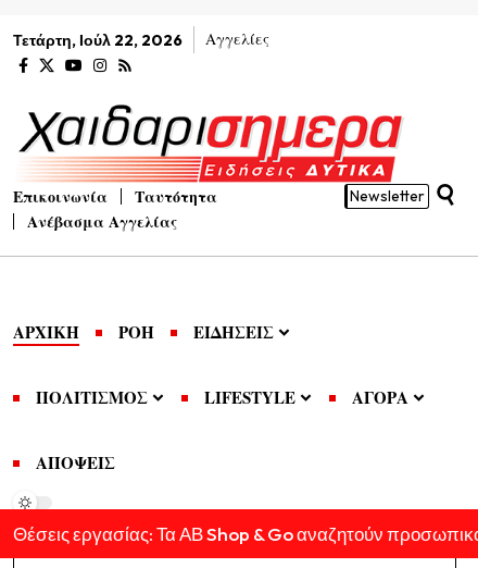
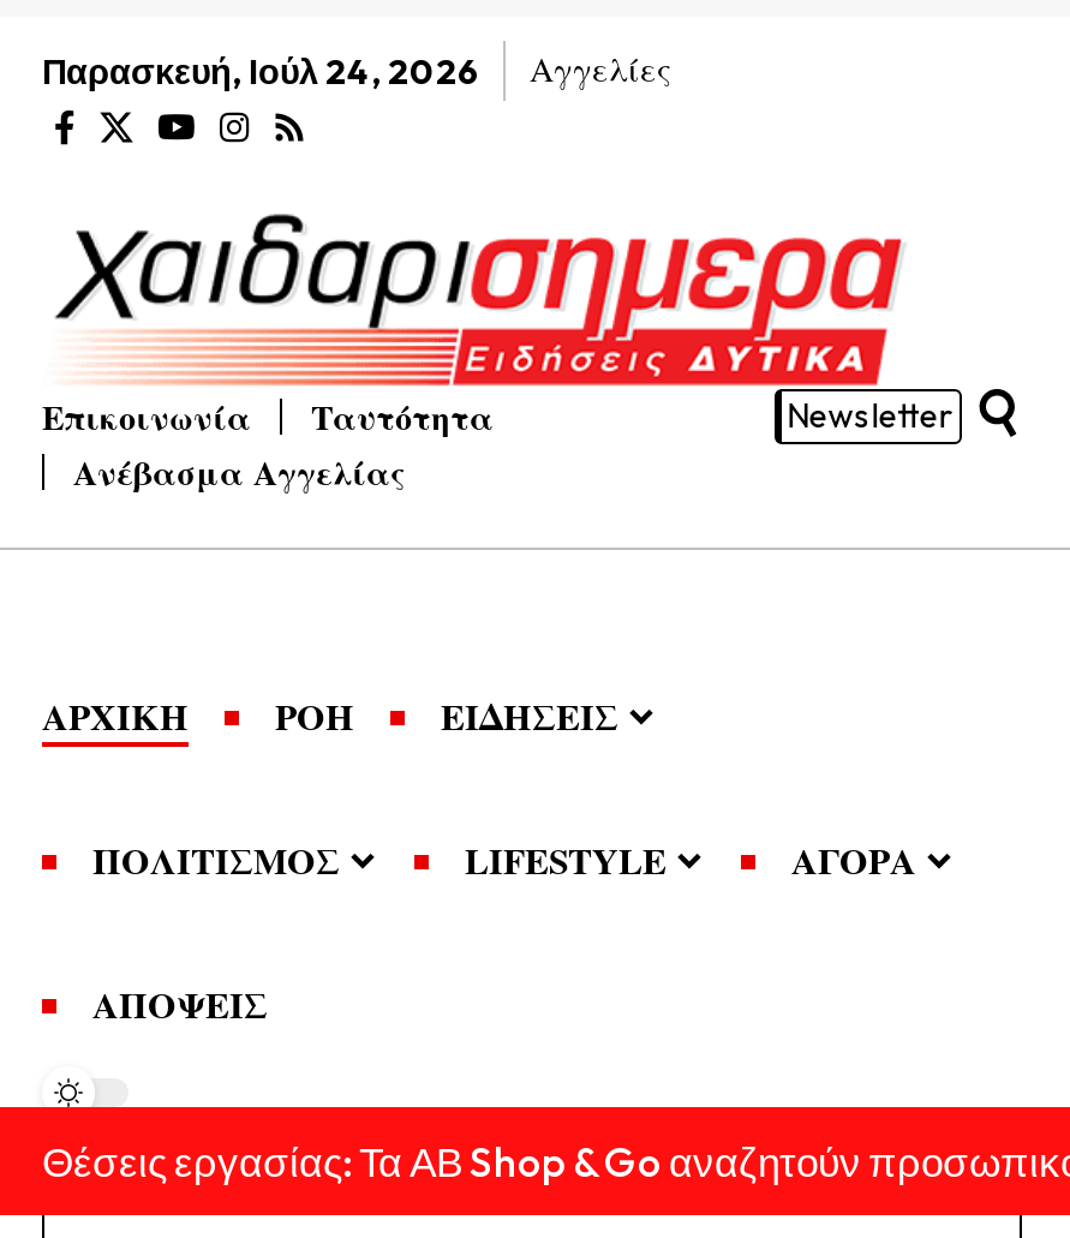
[13,30,183,50] Τετάρτη, Ιούλ 22, 2026 -> [42,50,479,94] Παρασκευή, Ιούλ 24, 2026

